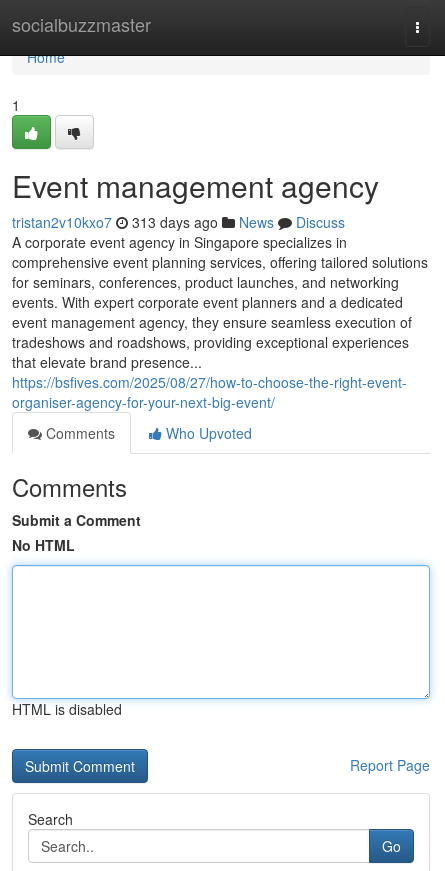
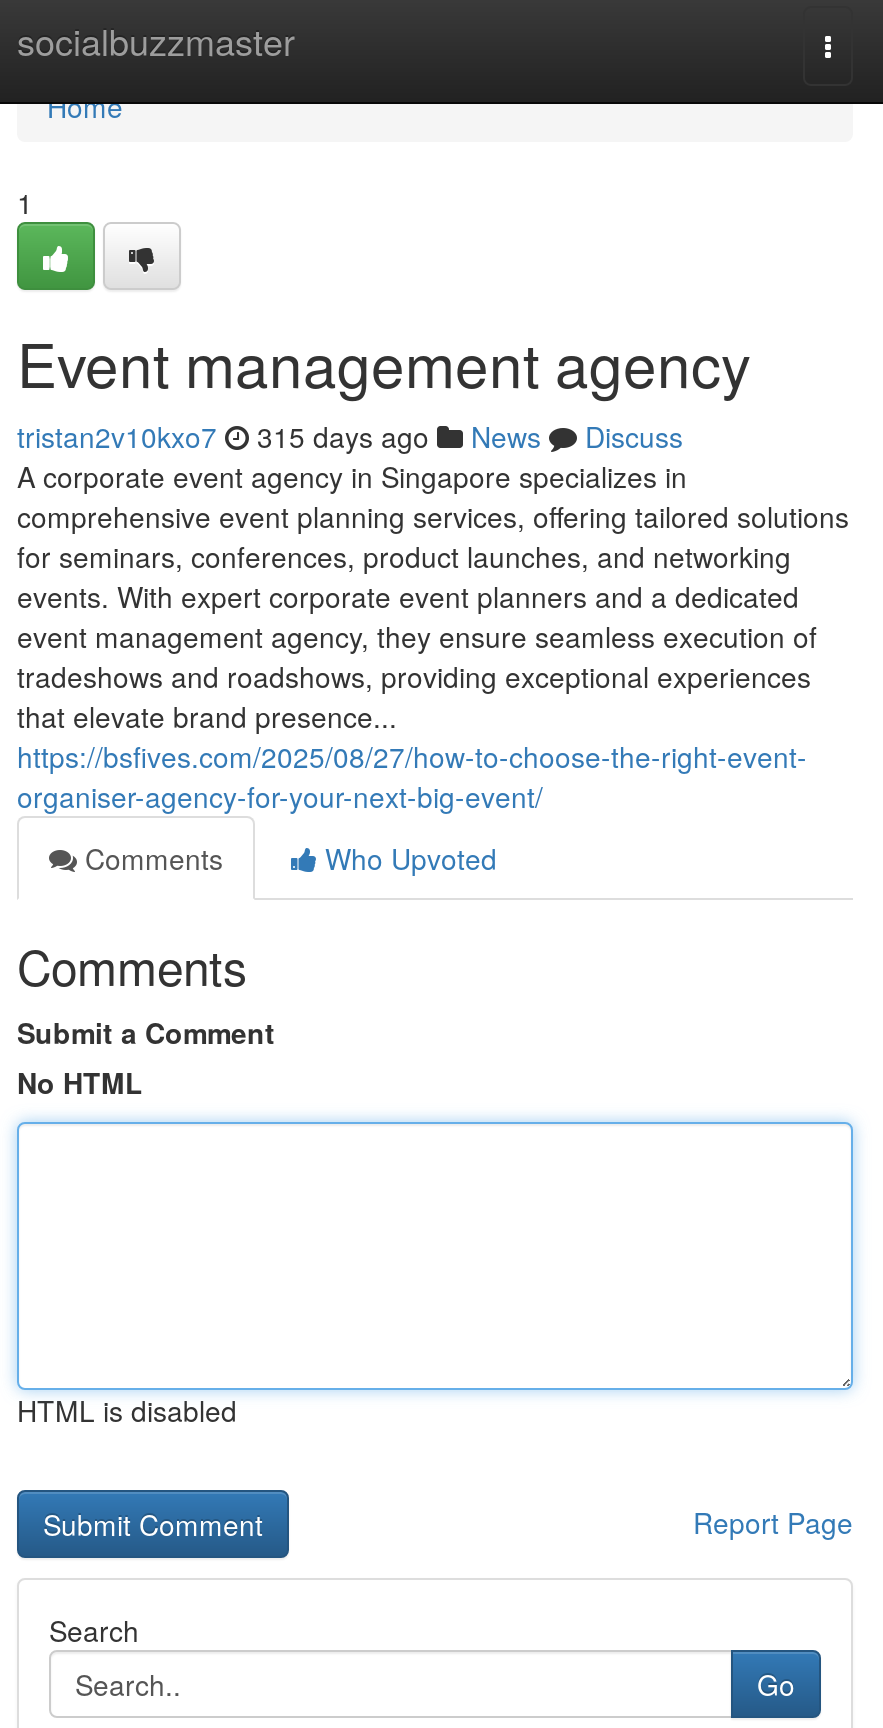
[12,212,345,232] tristan2v10kxo7 313 days ago News Discuss -> [17,416,683,456] tristan2v10kxo7 315 days ago News Discuss

